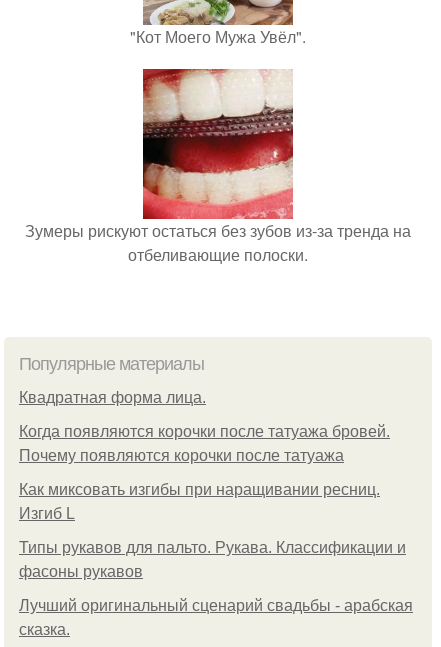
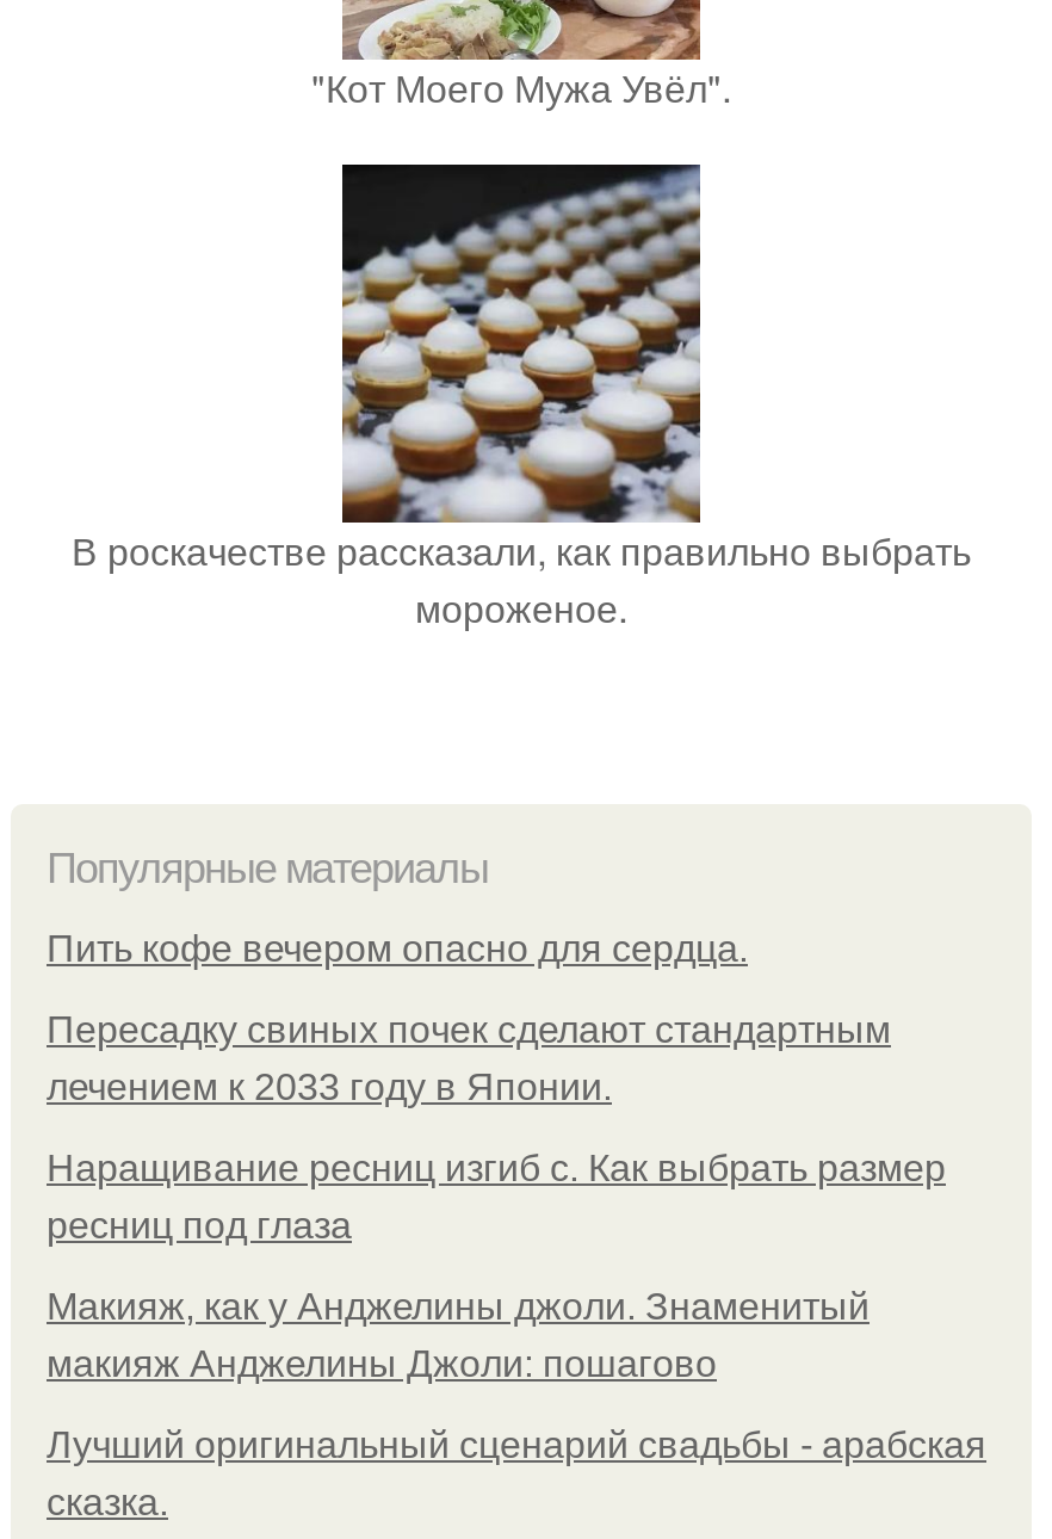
[25,68,411,266] [image] | Зумеры рискуют остаться без зубов из-за тренда на | отбеливающие полоски. -> [72,162,971,635] [image] | В роскачестве рассказали, как правильно выбрать | мороженое.
[19,389,206,406] Квадратная форма лица. -> [47,928,748,969] Пить кофе вечером опасно для сердца.
[19,423,390,464] Когда появляются корочки после татуажа бровей. | Почему появляются корочки после татуажа -> [47,1009,891,1107] Пересадку свиных почек сделают стандартным | лечением к 2033 году в Японии.
[19,481,380,522] Как миксовать изгибы при наращивании ресниц. | Изгиб L -> [47,1148,946,1246] Наращивание ресниц изгиб c. Как выбрать размер | ресниц под глаза
[19,539,406,580] Типы рукавов для пальто. Рукава. Классификации и | фасоны рукавов -> [47,1286,870,1384] Макияж, как у Анджелины джоли. Знаменитый | макияж Анджелины Джоли: пошагово

